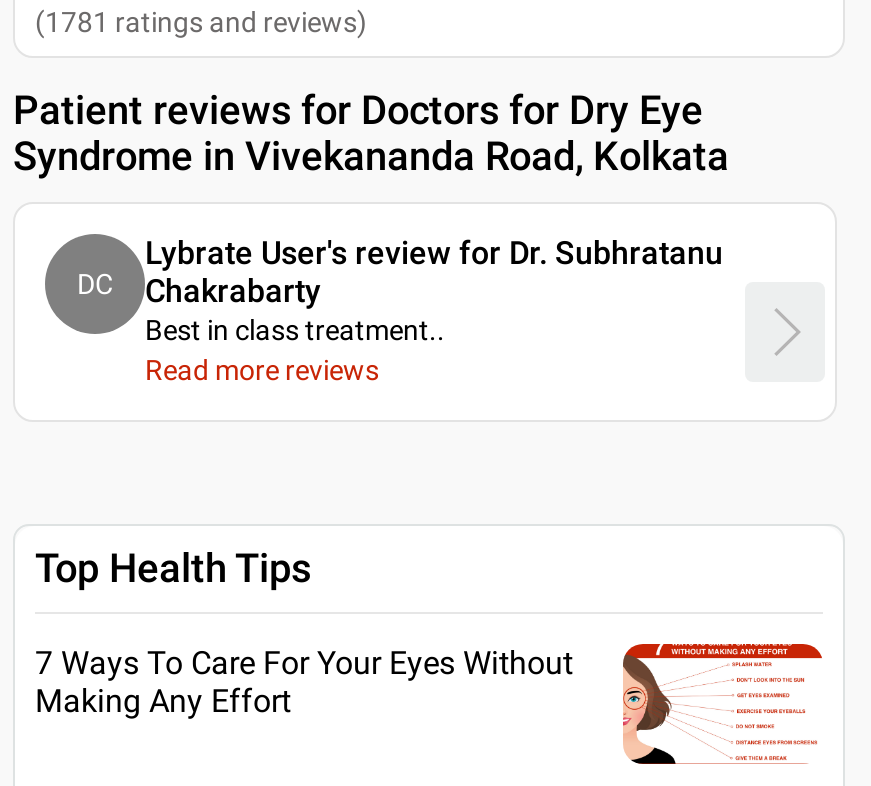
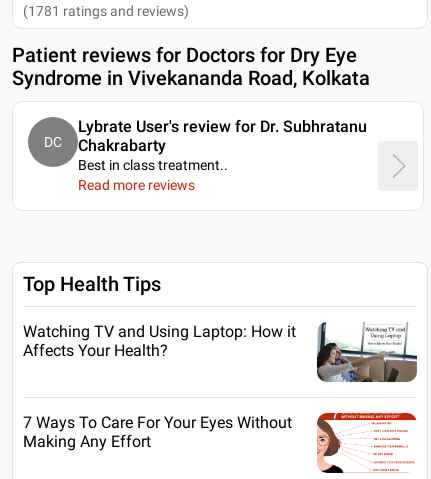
none -> [23,321,418,383] [image] | Watching TV and Using Laptop: How it | Affects Your Health?

